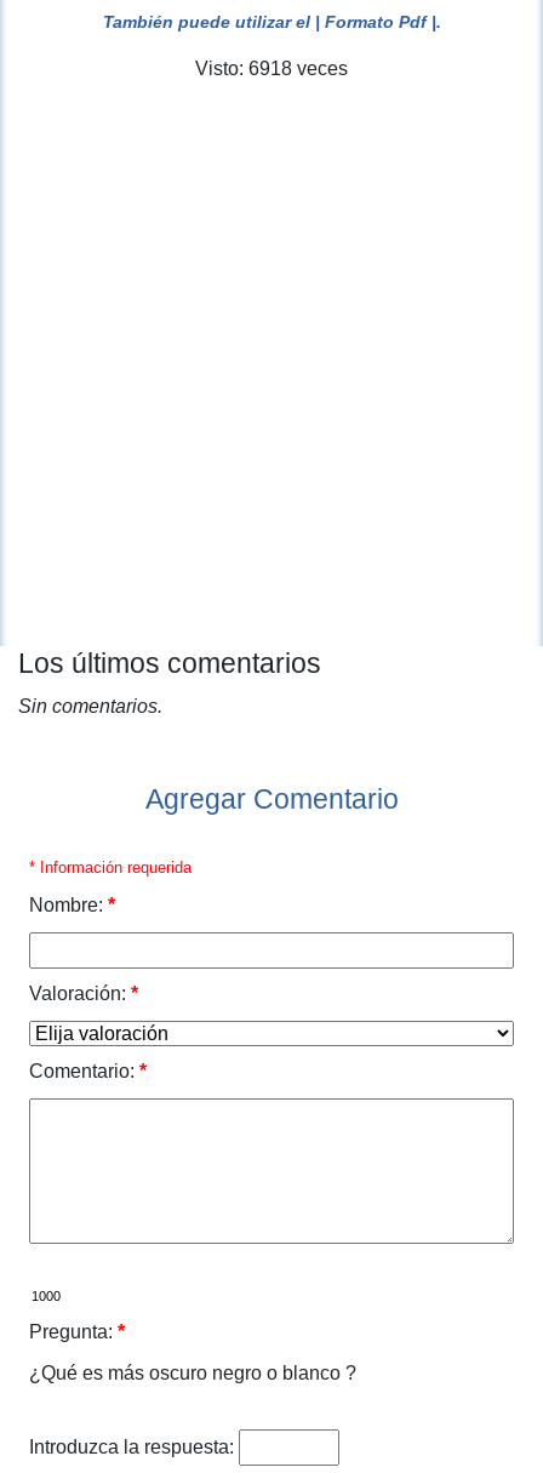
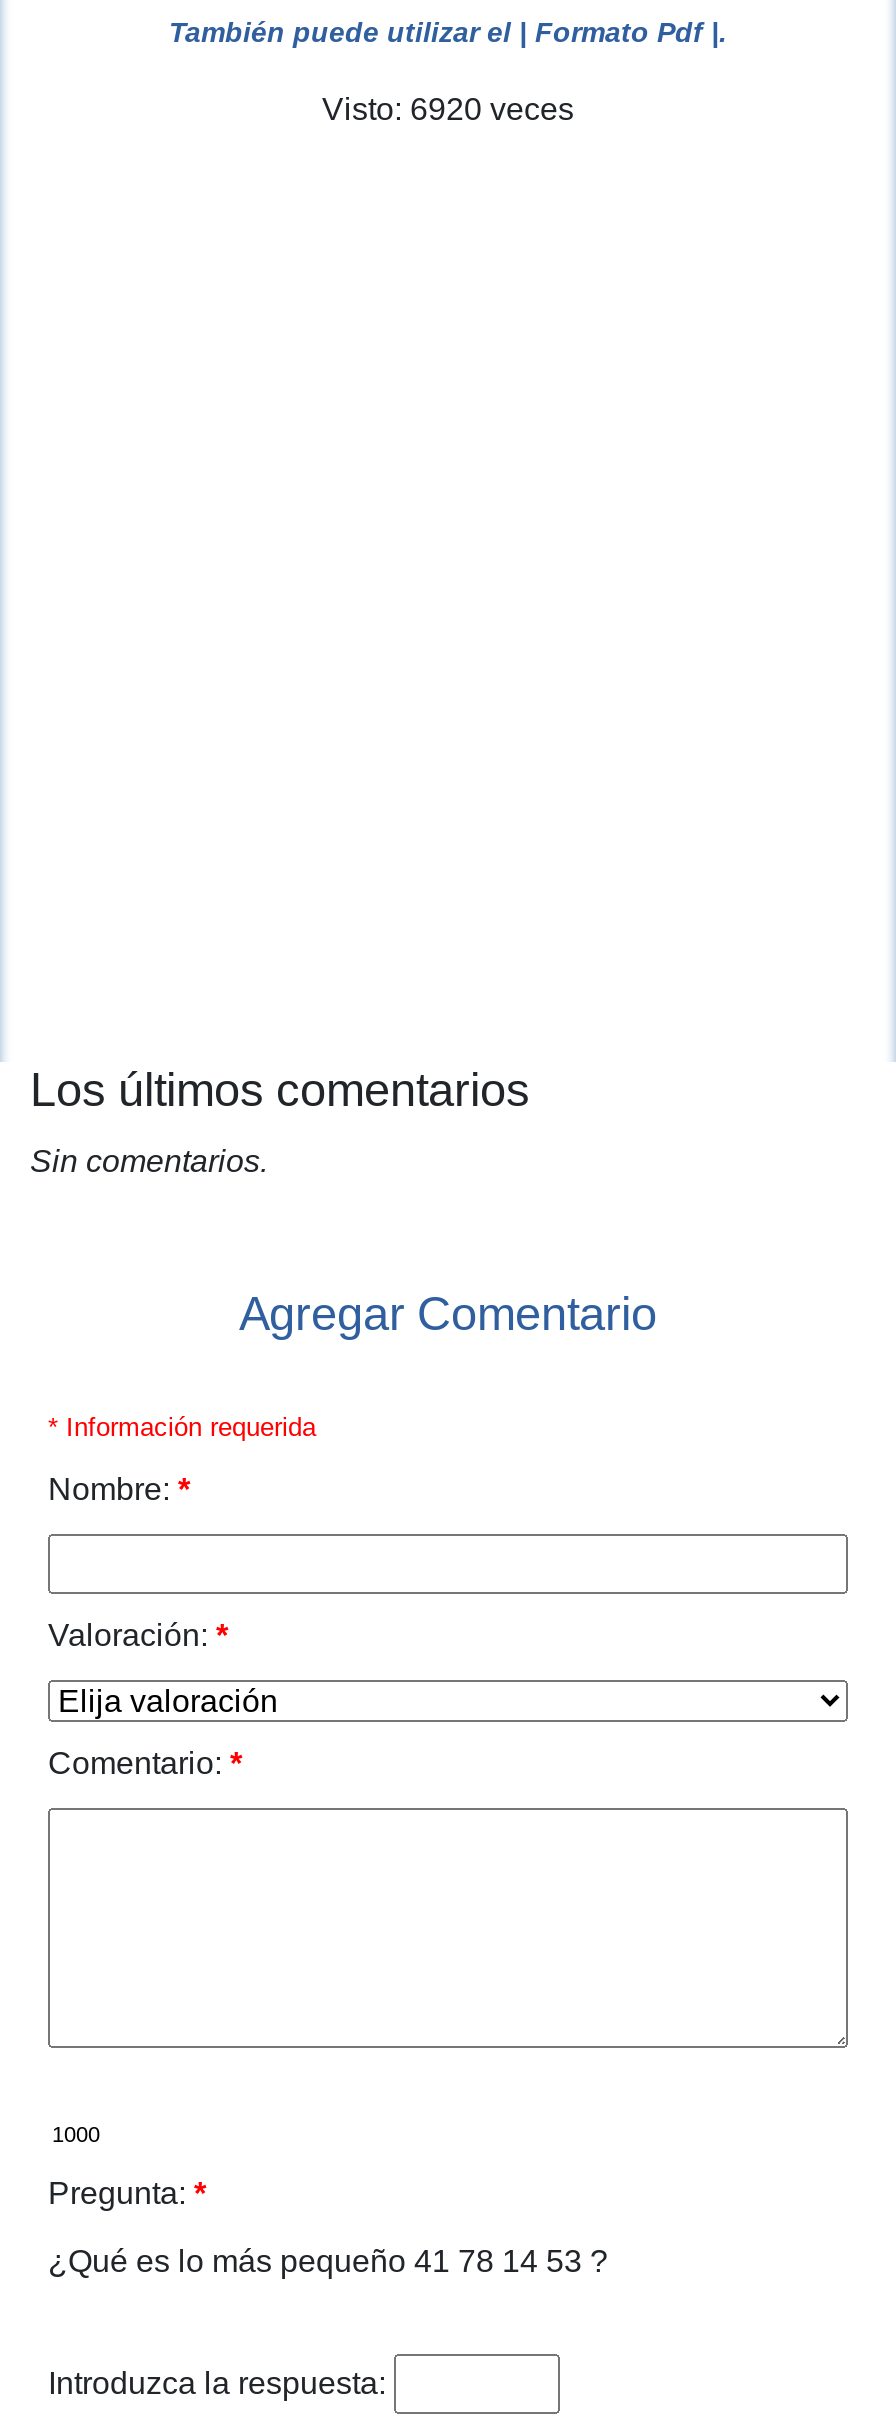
[195,58,348,79] Visto: 6918 veces -> [322,92,574,126] Visto: 6920 veces
[29,1363,356,1383] ¿Qué es más oscuro negro o blanco ? -> [48,2244,608,2278] ¿Qué es lo más pequeño 41 78 14 53 ?

